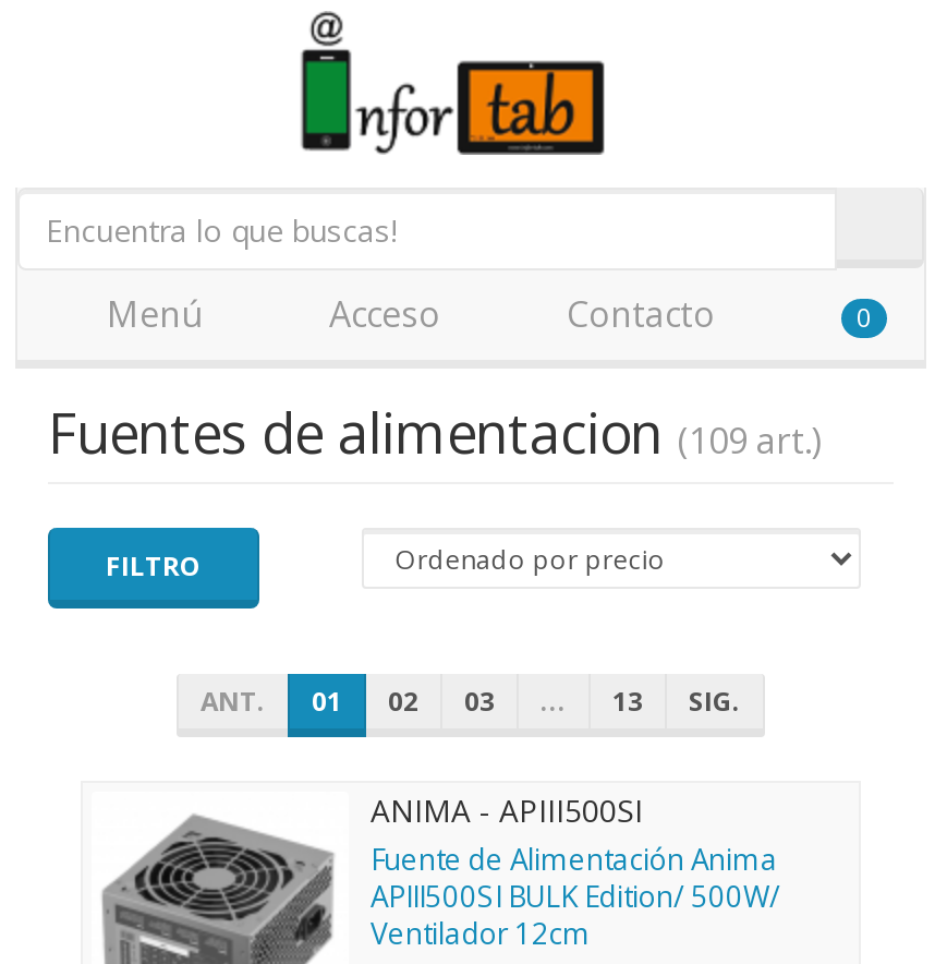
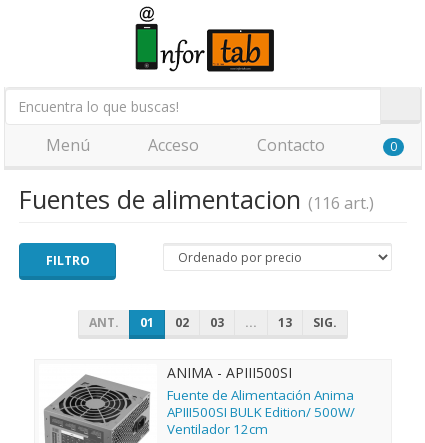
[48,395,822,469] Fuentes de alimentacion (109 art.) -> [19,182,374,216] Fuentes de alimentacion (116 art.)

